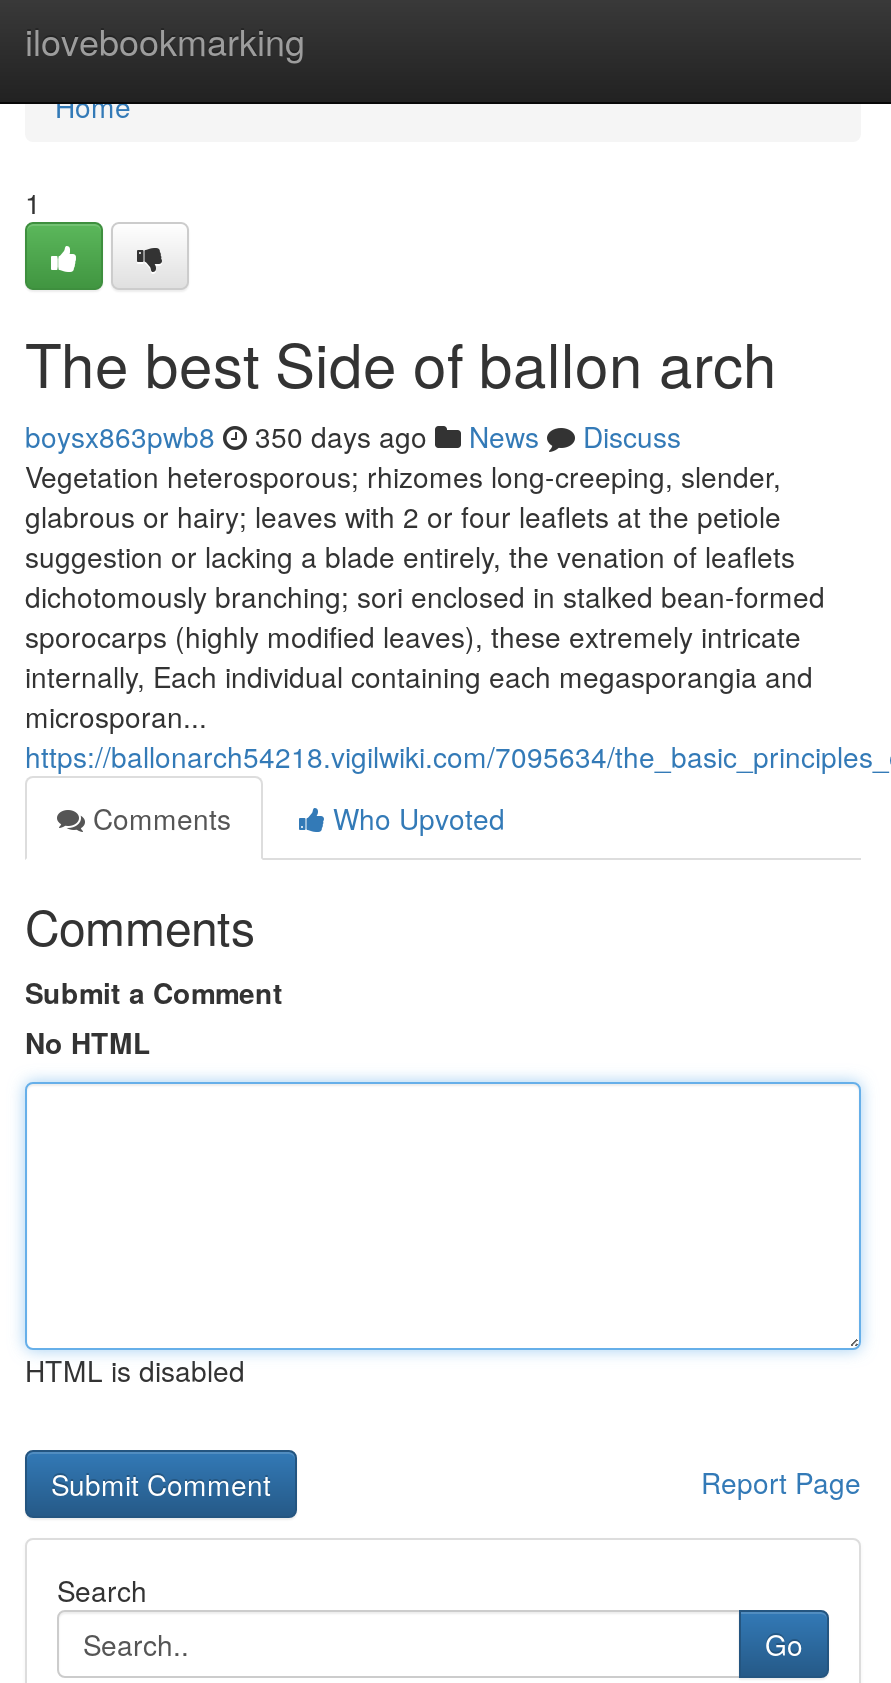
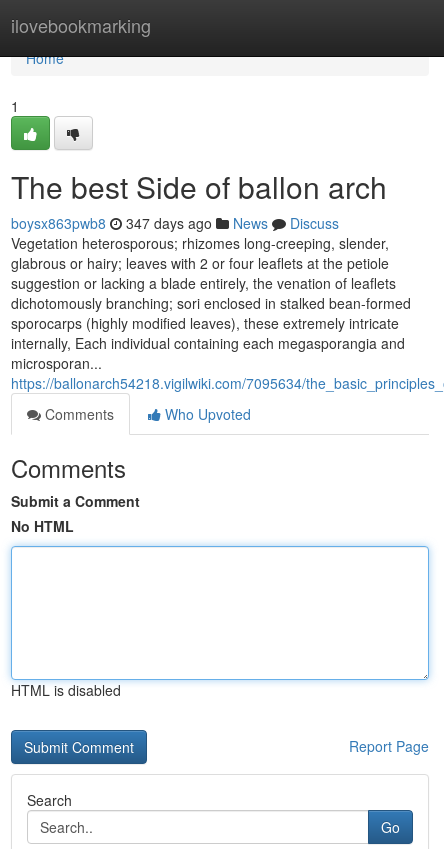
[25,416,681,456] boysx863pwb8 350 days ago News Discuss -> [11,213,339,233] boysx863pwb8 347 days ago News Discuss

